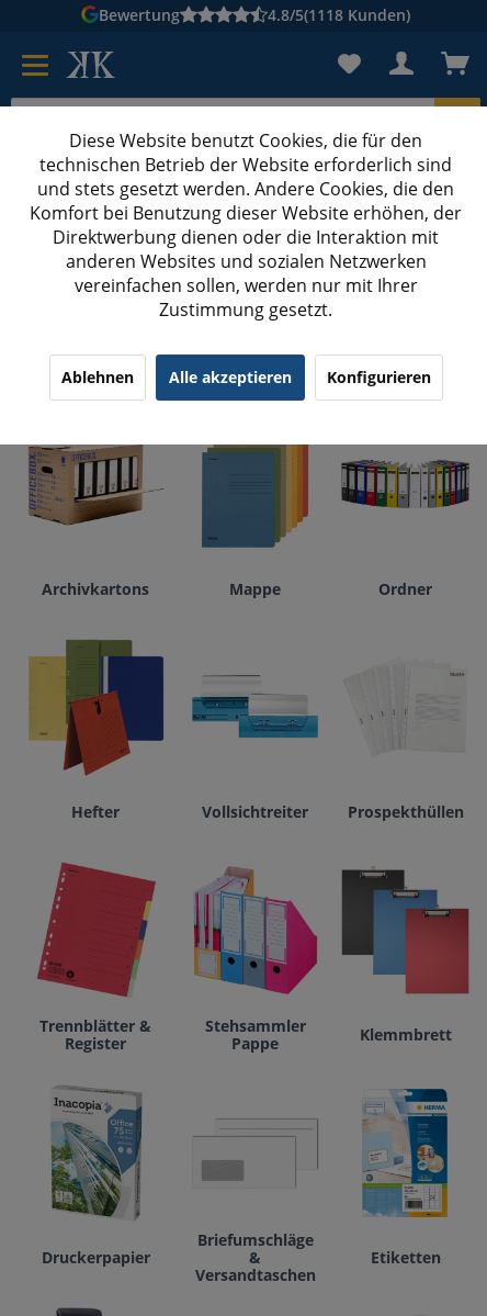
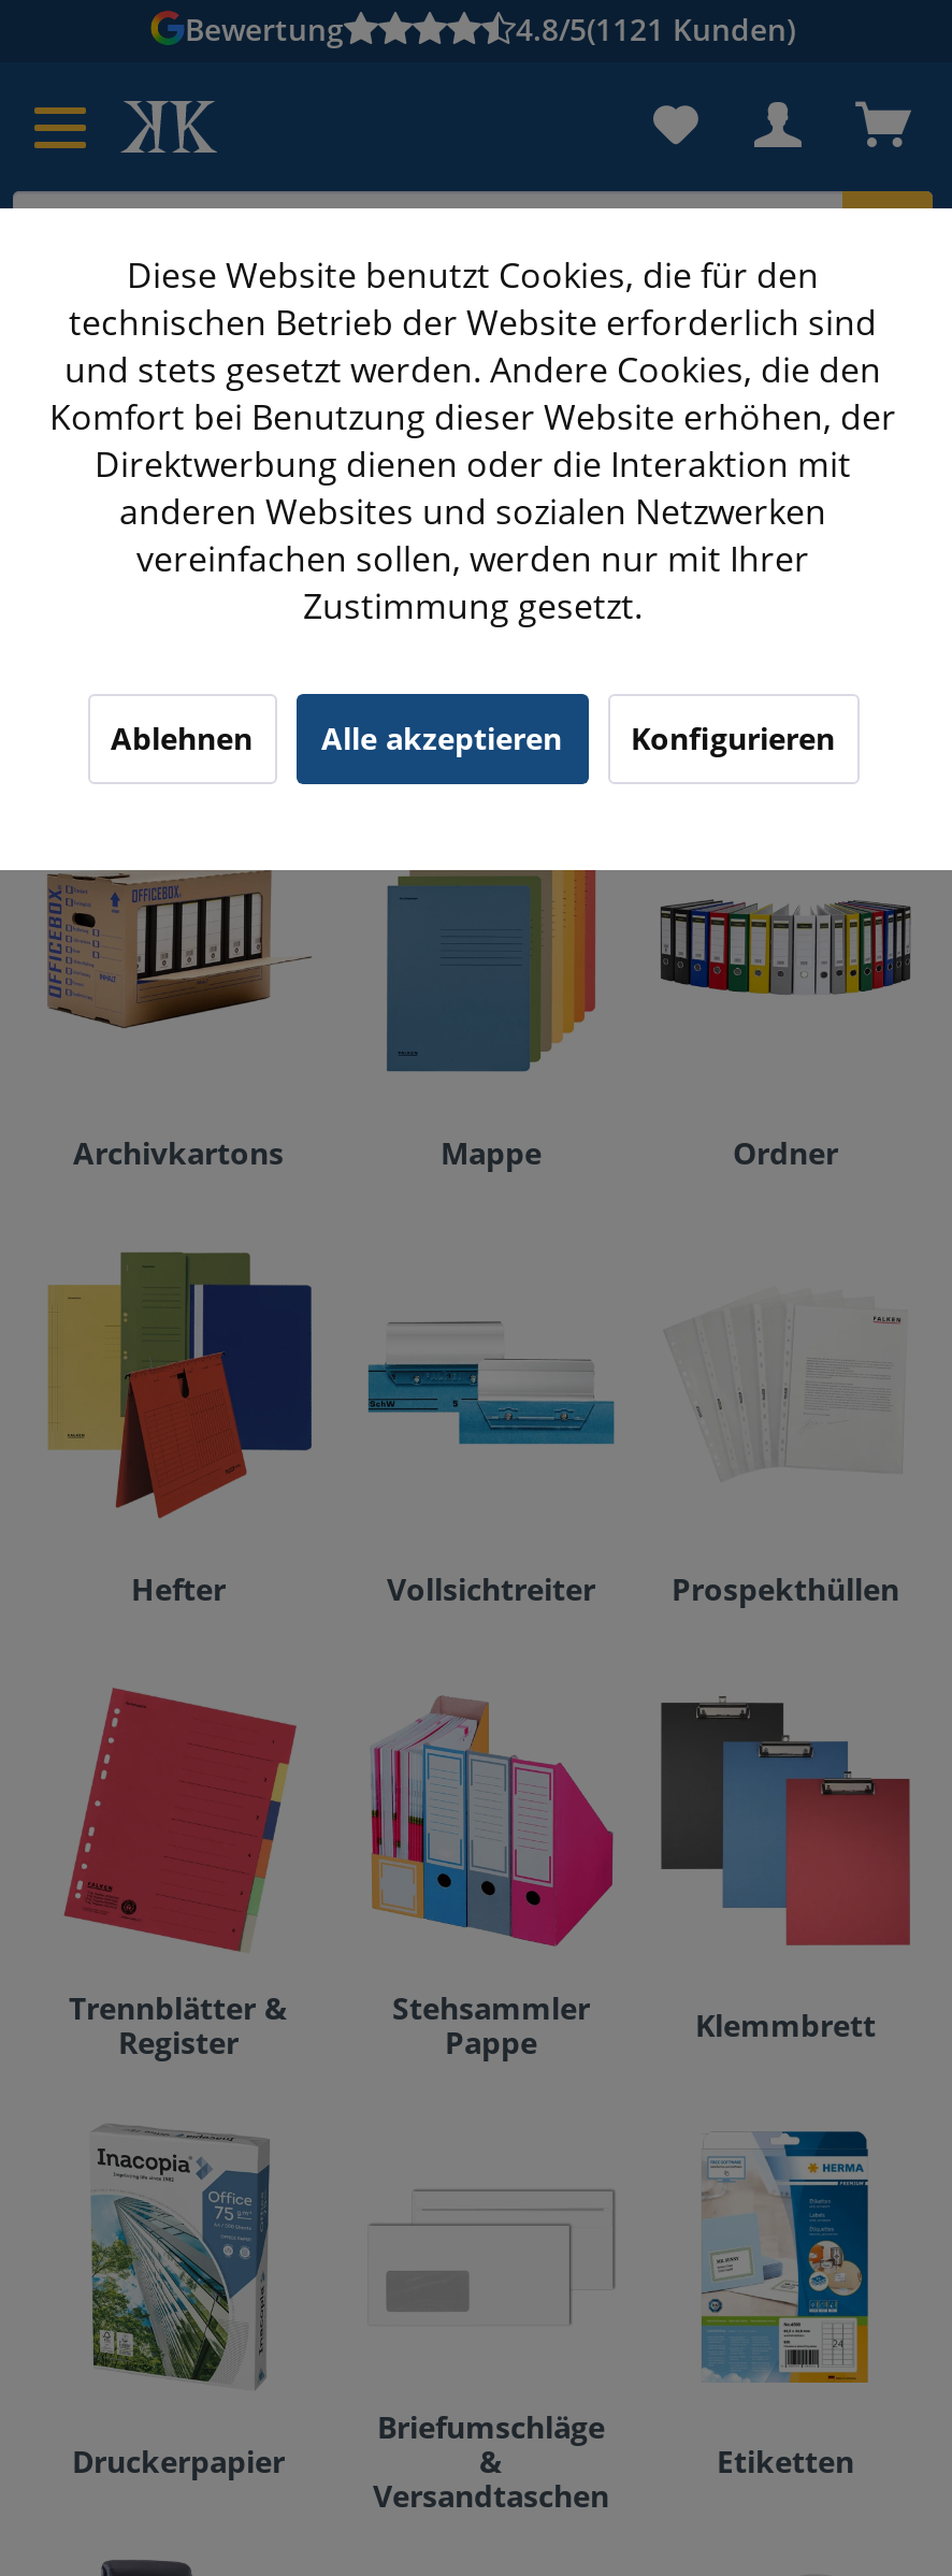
[268,4,410,25] 4.8/5(1118 Kunden) -> [516,8,795,48] 4.8/5(1121 Kunden)

